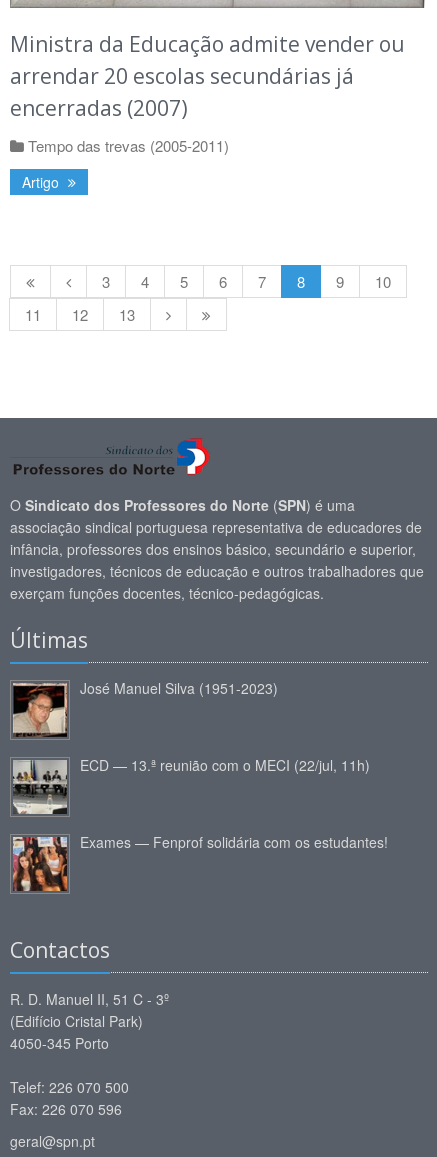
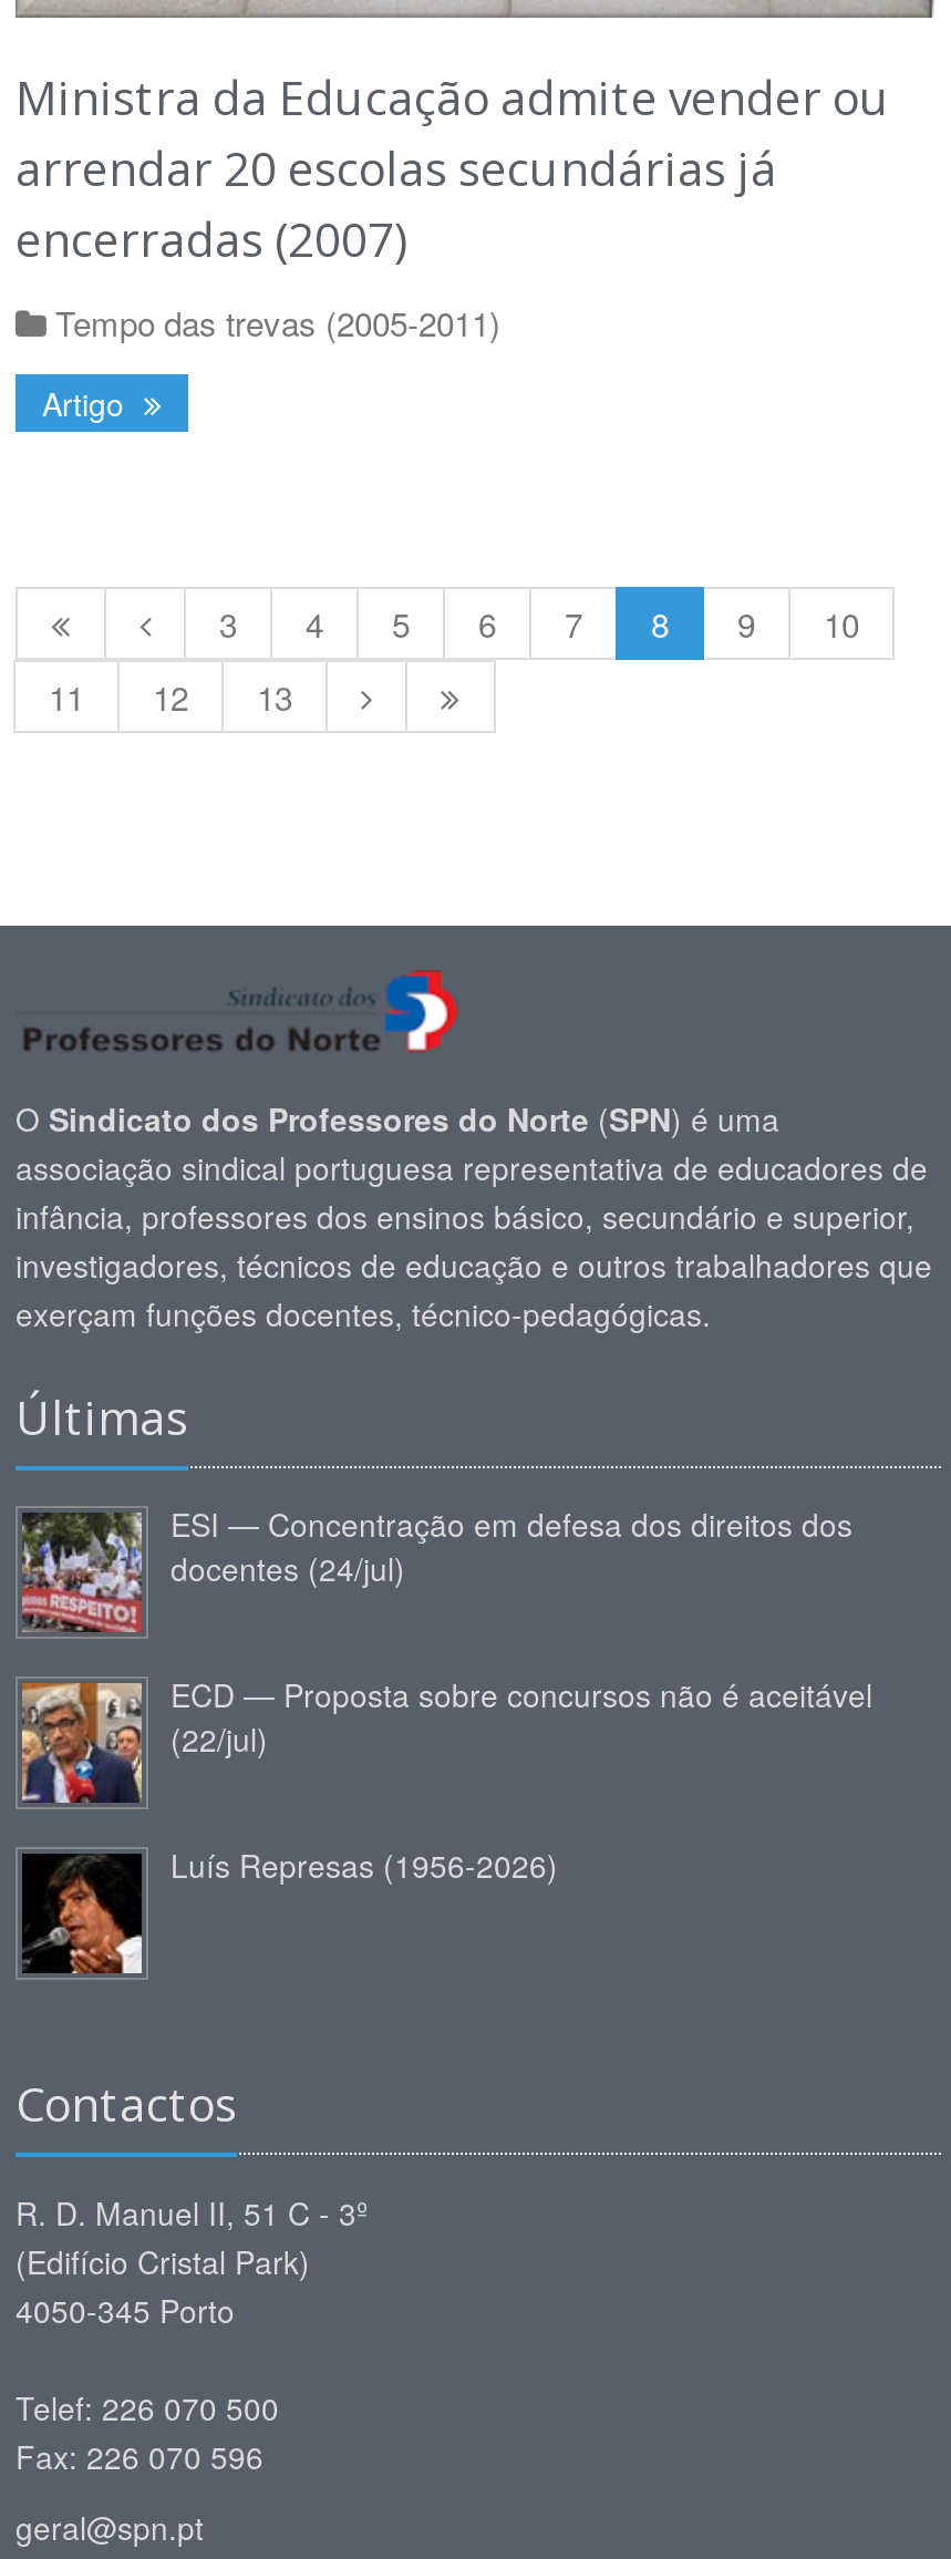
[12,678,278,738] [image] | José Manuel Silva (1951-2023) -> [20,1501,852,1634] [image] | ESI — Concentração em defesa dos direitos dos | docentes (24/jul)
[13,755,370,815] [image] | ECD — 13.ª reunião com o MECI (22/jul, 11h) -> [20,1672,872,1805] [image] | ECD — Proposta sobre concursos não é aceitável | (22/jul)
[12,832,388,892] [image] | Exames — Fenprof solidária com os estudantes! -> [20,1842,558,1975] [image] | Luís Represas (1956-2026)

